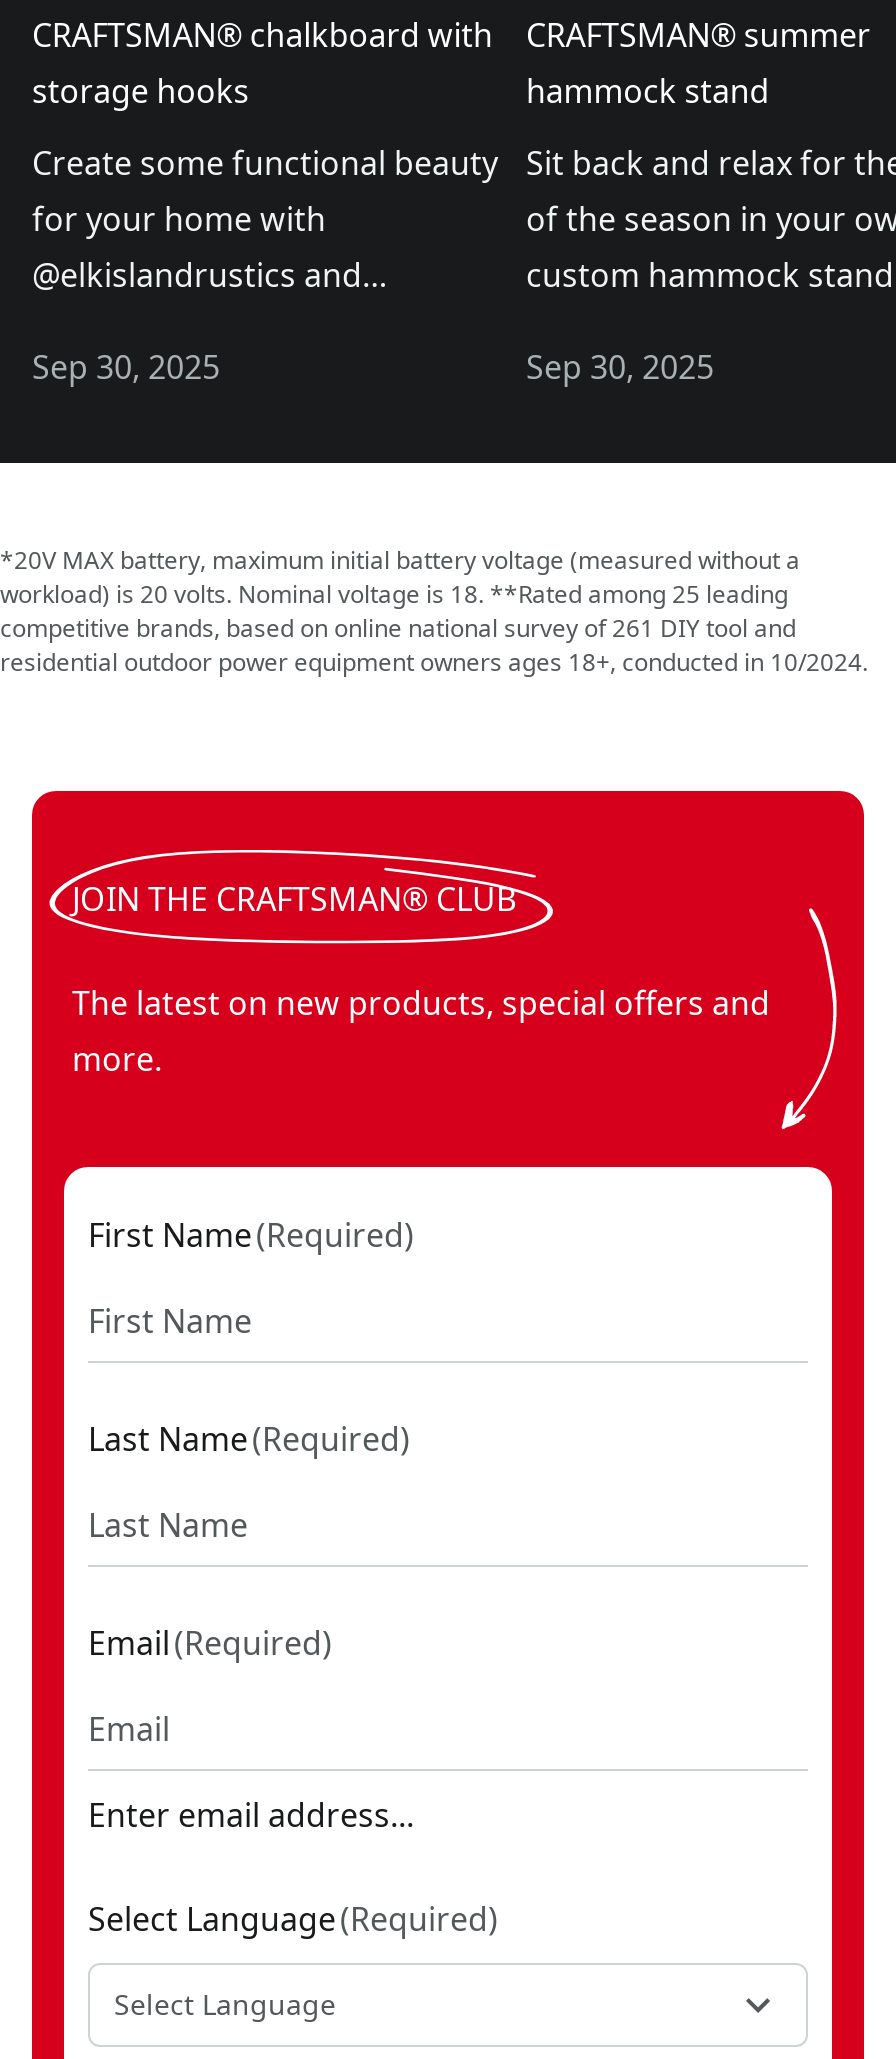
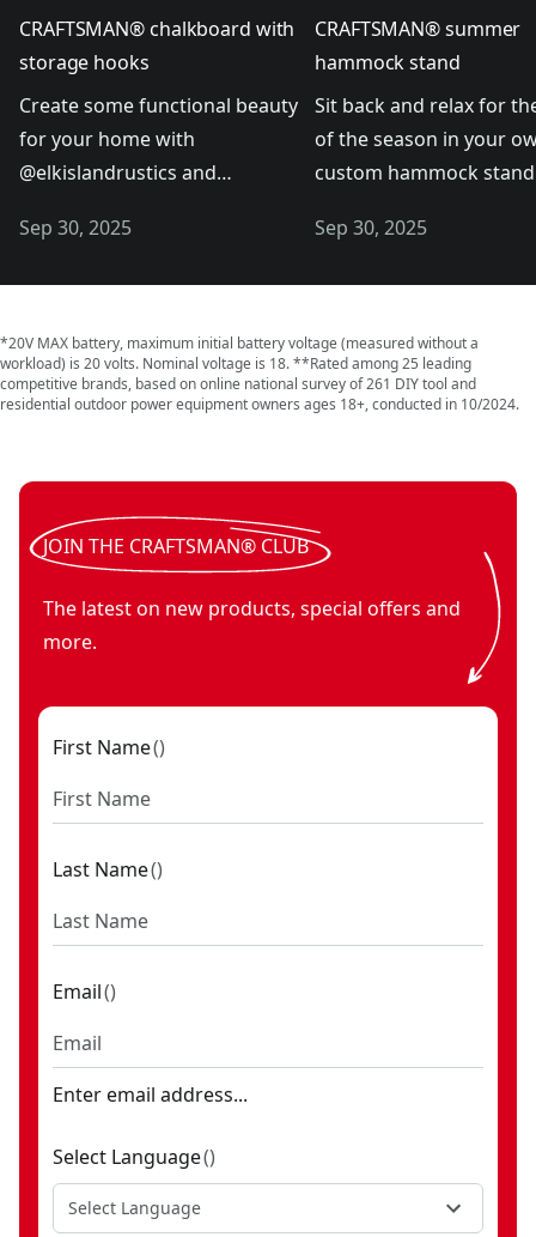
[88,1213,414,1257] First Name (Required) -> [53,734,165,760] First Name ()
[88,1417,410,1461] Last Name (Required) -> [53,856,163,883] Last Name ()
[88,1621,332,1665] Email (Required) -> [53,978,116,1005] Email ()
[88,1897,498,1941] Select Language (Required) -> [53,1144,215,1170] Select Language ()

